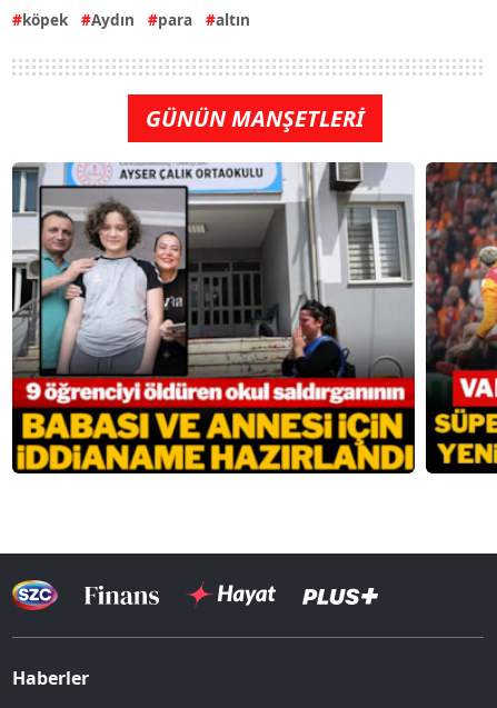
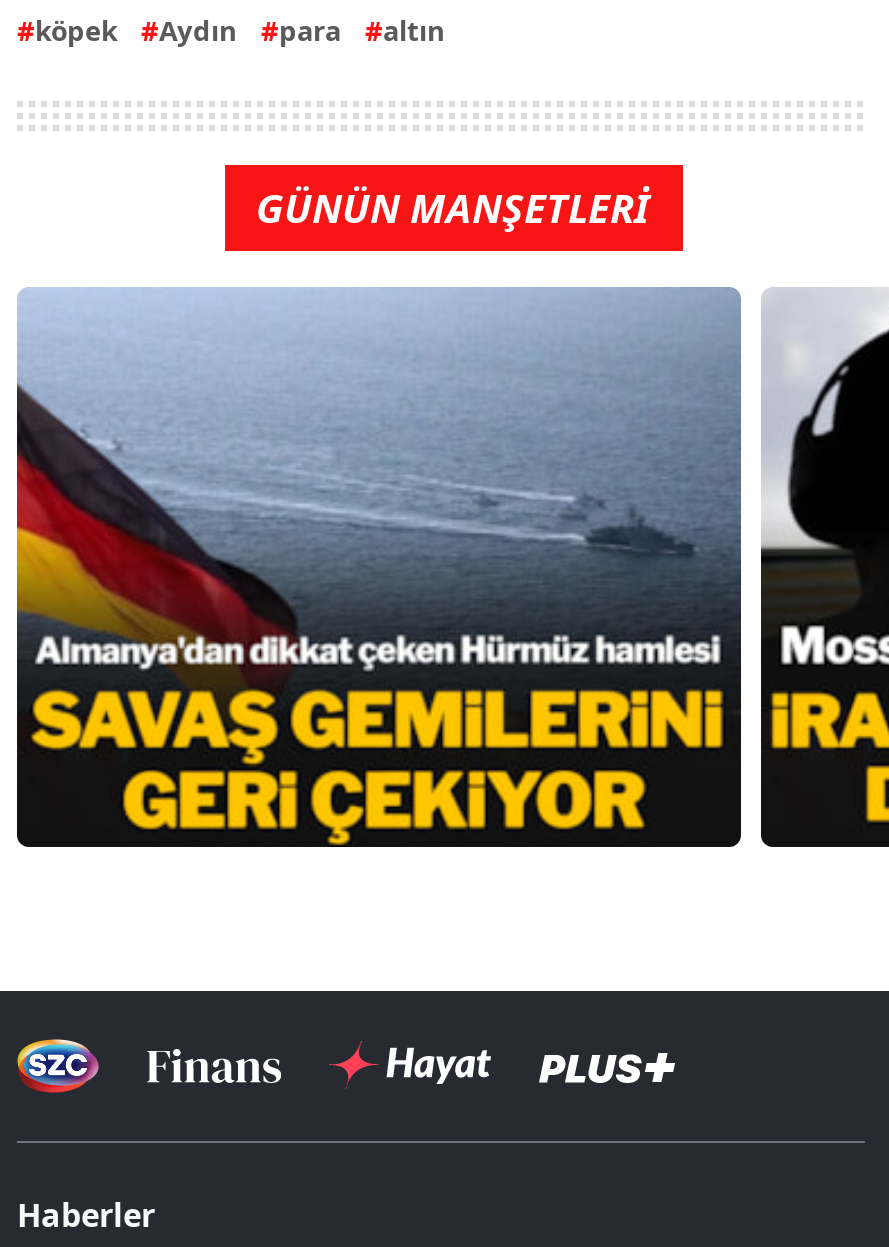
[11,162,416,473] [image] -> [15,287,743,847] [image]
[425,161,494,465] [image] -> [761,287,883,829] [image]

